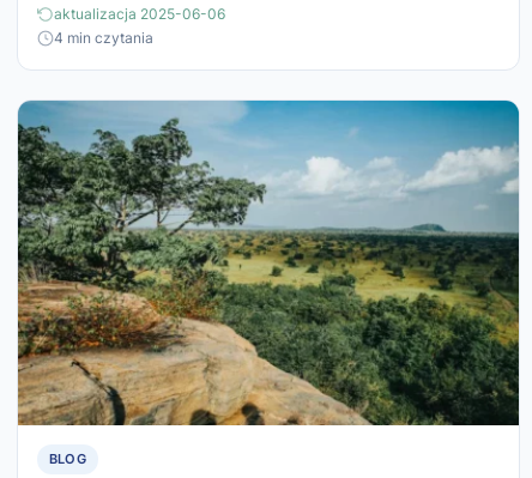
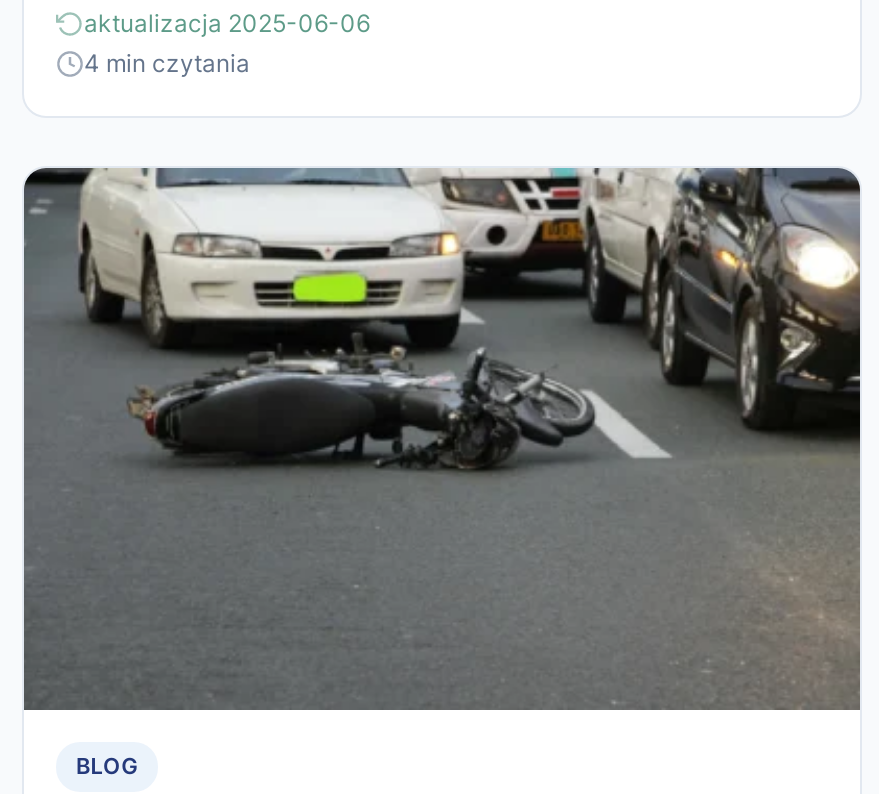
[17,99,520,426] [image] -> [22,166,862,712] [image]

